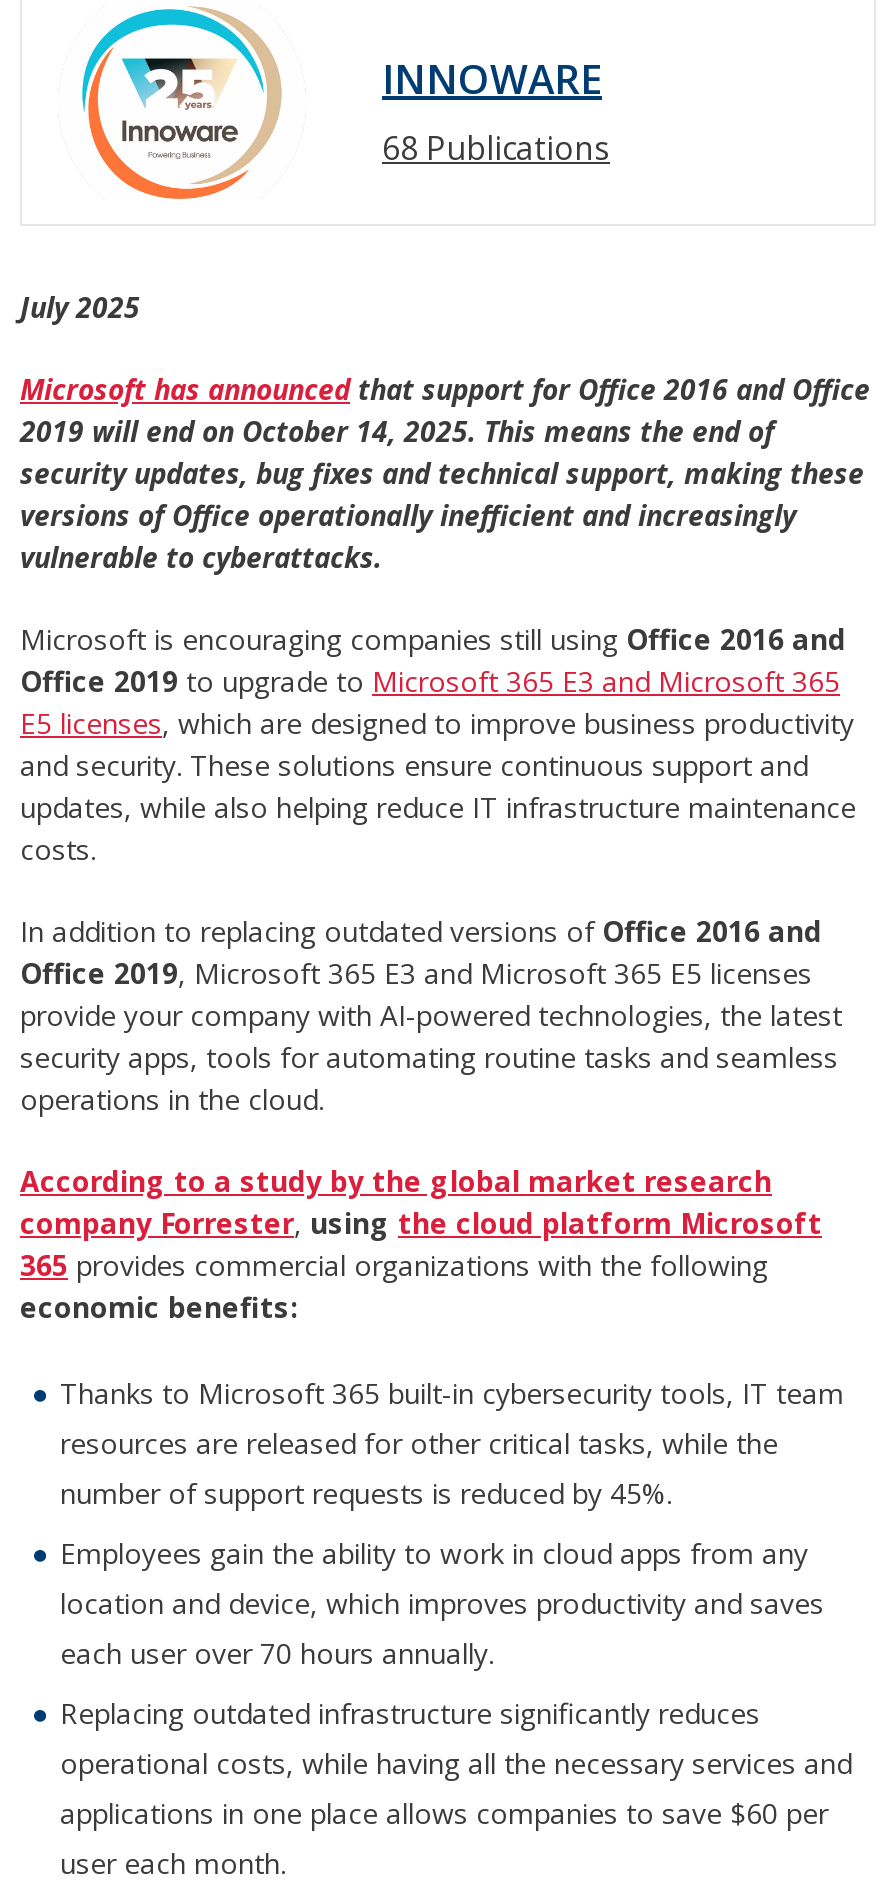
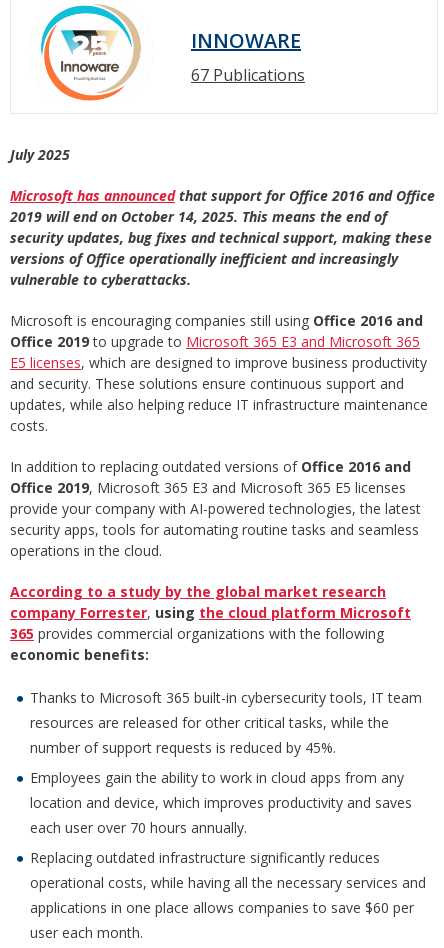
[382,127,610,171] 68 Publications -> [191,64,305,86] 67 Publications

